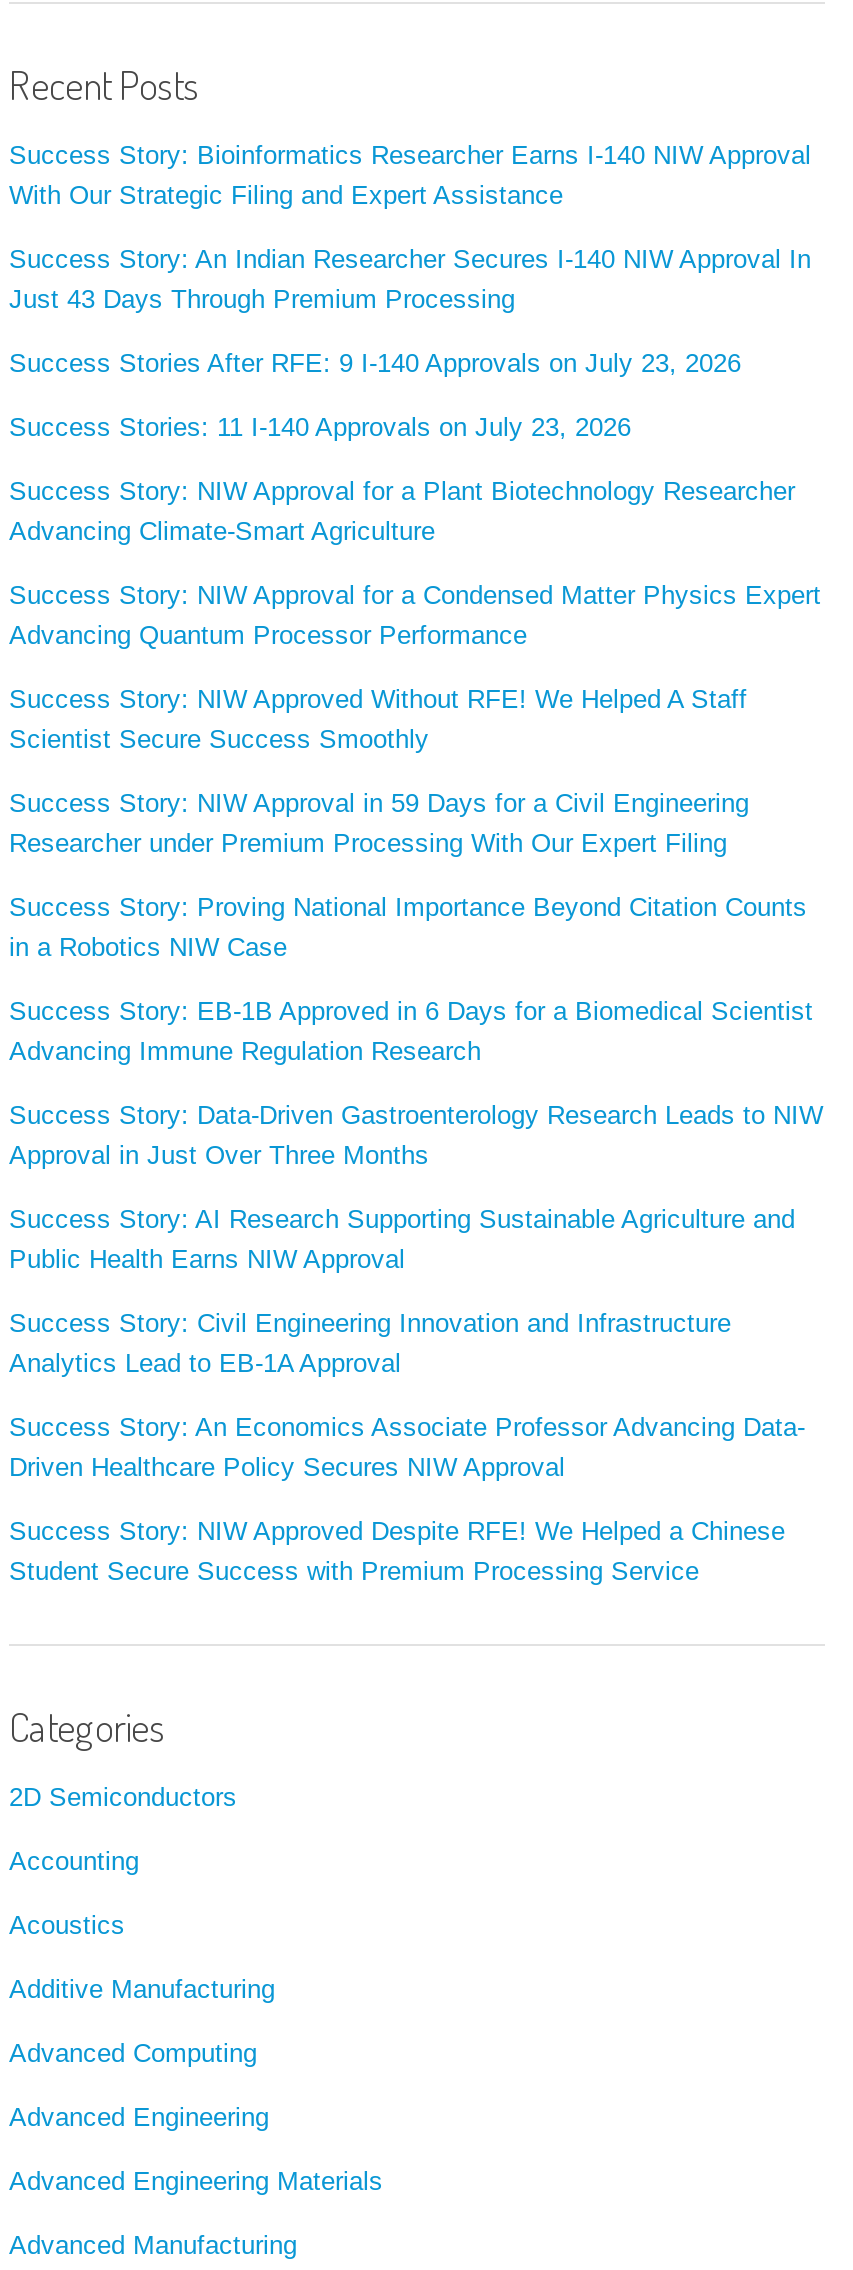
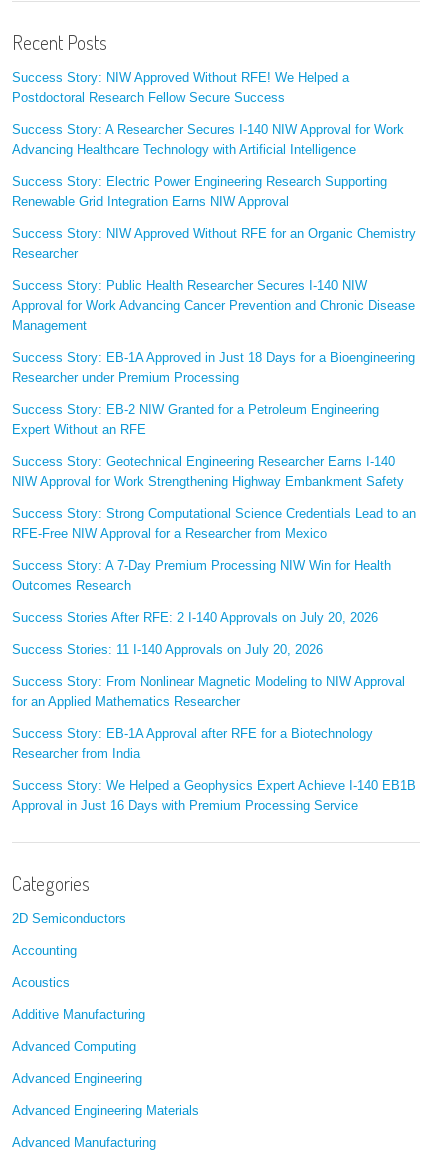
[9,141,811,211] Success Story: Bioinformatics Researcher Earns I-140 NIW Approval | With Our Strategic Filing and Expert Assistance -> [12,70,349,105] Success Story: NIW Approved Without RFE! We Helped a | Postdoctoral Research Fellow Secure Success
[9,245,811,315] Success Story: An Indian Researcher Secures I-140 NIW Approval In | Just 43 Days Through Premium Processing -> [12,122,404,157] Success Story: A Researcher Secures I-140 NIW Approval for Work | Advancing Healthcare Technology with Artificial Intelligence
[9,349,741,379] Success Stories After RFE: 9 I-140 Approvals on July 23, 2026 -> [12,174,387,209] Success Story: Electric Power Engineering Research Supporting | Renewable Grid Integration Earns NIW Approval
[9,413,631,443] Success Stories: 11 I-140 Approvals on July 23, 2026 -> [12,226,416,261] Success Story: NIW Approved Without RFE for an Organic Chemistry | Researcher
[9,477,795,547] Success Story: NIW Approval for a Plant Biotechnology Researcher | Advancing Climate-Smart Agriculture -> [12,278,415,333] Success Story: Public Health Researcher Secures I-140 NIW | Approval for Work Advancing Cancer Prevention and Chronic Disease | Management
[9,581,821,651] Success Story: NIW Approval for a Condensed Matter Physics Expert | Advancing Quantum Processor Performance -> [12,350,415,385] Success Story: EB-1A Approved in Just 18 Days for a Bioengineering | Researcher under Premium Processing
[9,685,747,755] Success Story: NIW Approved Without RFE! We Helped A Staff | Scientist Secure Success Smoothly -> [12,402,379,437] Success Story: EB-2 NIW Granted for a Petroleum Engineering | Expert Without an RFE
[9,789,749,859] Success Story: NIW Approval in 59 Days for a Civil Engineering | Researcher under Premium Processing With Our Expert Filing -> [12,454,404,489] Success Story: Geotechnical Engineering Researcher Earns I-140 | NIW Approval for Work Strengthening Highway Embankment Safety
[9,893,807,963] Success Story: Proving National Importance Beyond Citation Counts | in a Robotics NIW Case -> [12,506,416,541] Success Story: Strong Computational Science Credentials Lead to an | RFE-Free NIW Approval for a Researcher from Mexico
[9,997,813,1067] Success Story: EB-1B Approved in 6 Days for a Biomedical Scientist | Advancing Immune Regulation Research -> [12,558,391,593] Success Story: A 7-Day Premium Processing NIW Win for Health | Outcomes Research
[9,1101,823,1171] Success Story: Data-Driven Gastroenterology Research Leads to NIW | Approval in Just Over Three Months -> [12,610,378,625] Success Stories After RFE: 2 I-140 Approvals on July 20, 2026
[9,1205,795,1275] Success Story: AI Research Supporting Sustainable Agriculture and | Public Health Earns NIW Approval -> [12,642,323,657] Success Stories: 11 I-140 Approvals on July 20, 2026
[9,1309,731,1379] Success Story: Civil Engineering Innovation and Infrastructure | Analytics Lead to EB-1A Approval -> [12,674,405,709] Success Story: From Nonlinear Magnetic Modeling to NIW Approval | for an Applied Mathematics Researcher
[9,1413,805,1483] Success Story: An Economics Associate Professor Advancing Data- | Driven Healthcare Policy Secures NIW Approval -> [12,726,373,761] Success Story: EB-1A Approval after RFE for a Biotechnology | Researcher from India
[9,1517,785,1587] Success Story: NIW Approved Despite RFE! We Helped a Chinese | Student Secure Success with Premium Processing Service -> [12,778,416,813] Success Story: We Helped a Geophysics Expert Achieve I-140 EB1B | Approval in Just 16 Days with Premium Processing Service

